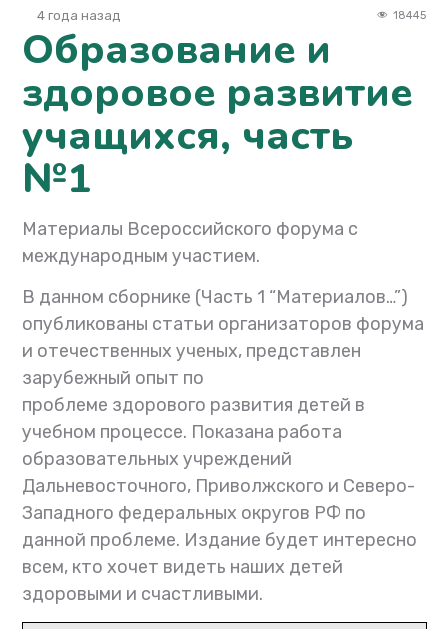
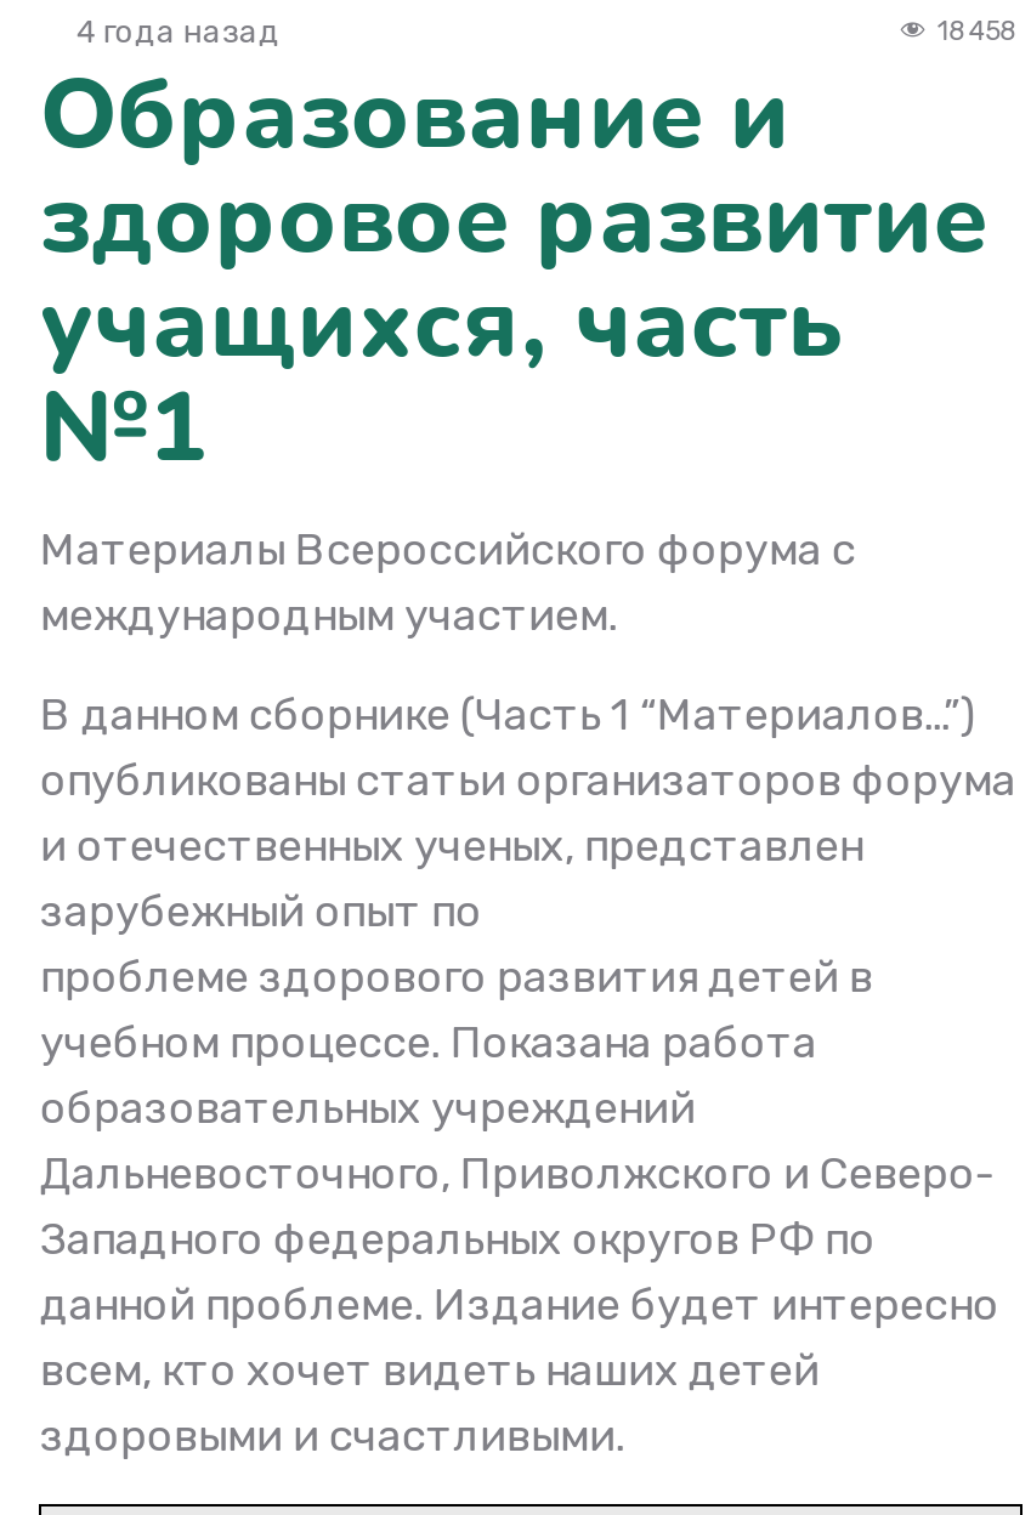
[393,9,426,22] 18445 -> [937,17,1019,48] 18458

